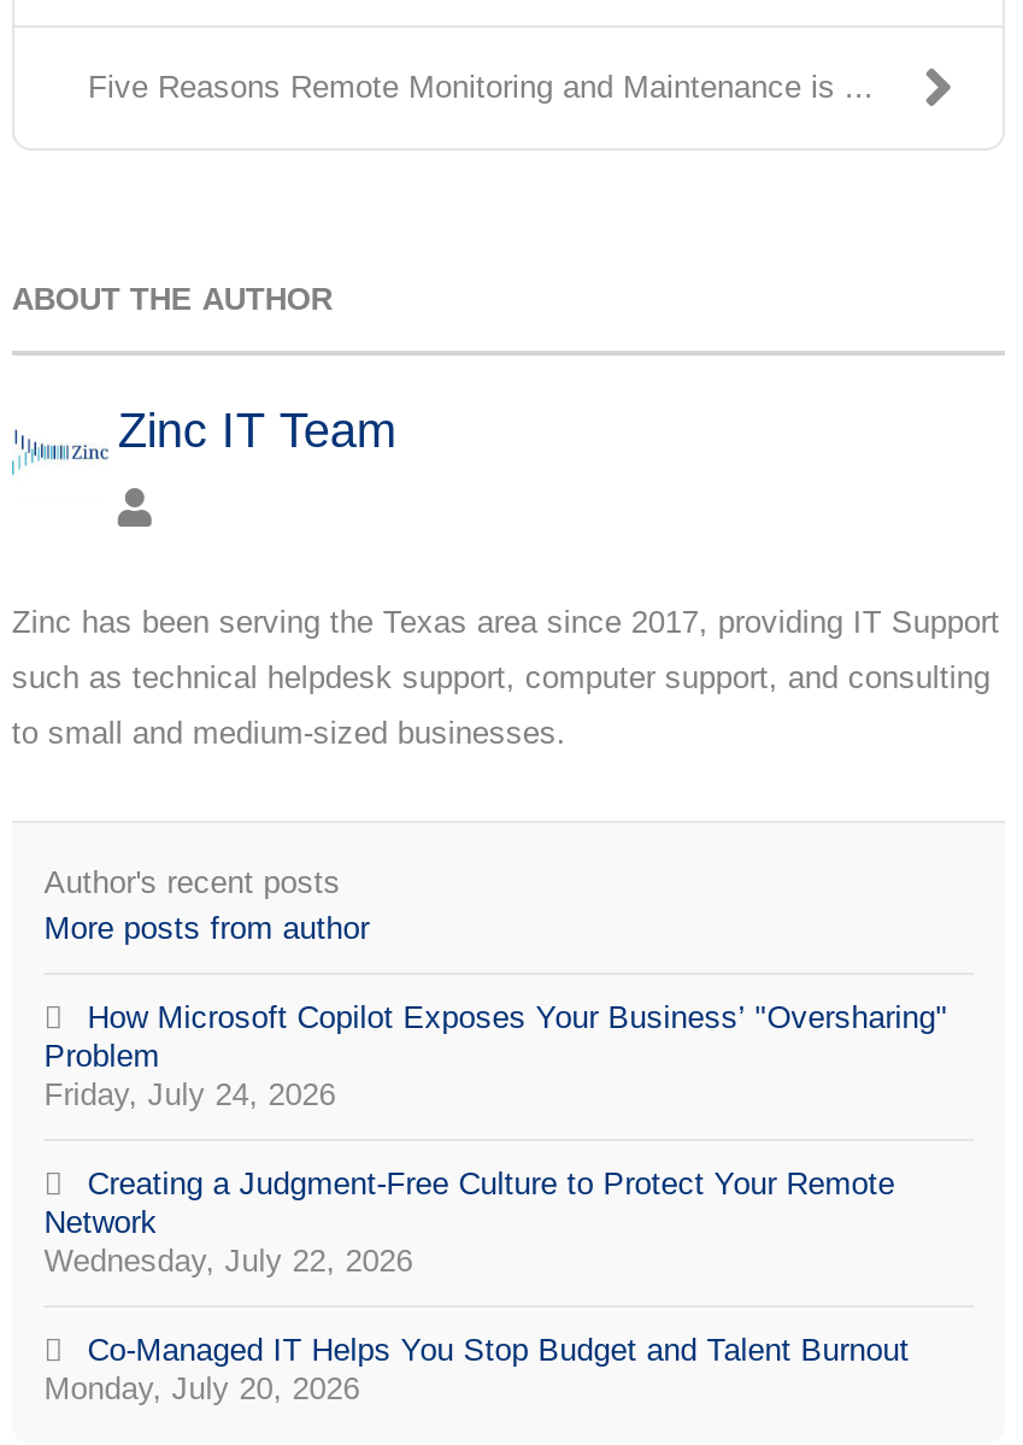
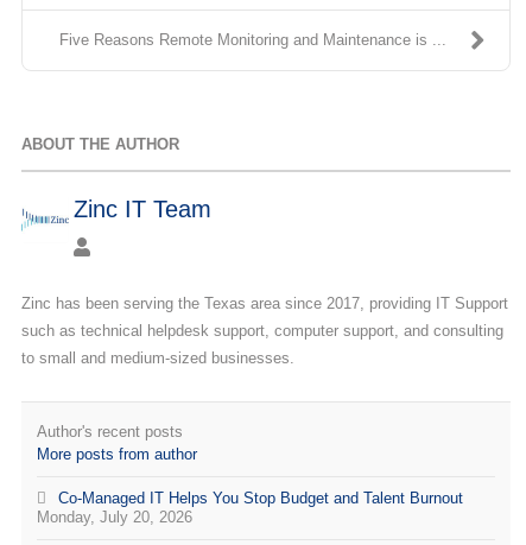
[44,1000,948,1074] How Microsoft Copilot Exposes Your Business’ "Oversharing" | Problem -> none
[44,1077,335,1113] Friday, July 24, 2026 -> none
[44,1166,895,1241] Creating a Judgment-Free Culture to Protect Your Remote | Network -> none
[44,1243,413,1279] Wednesday, July 22, 2026 -> none

